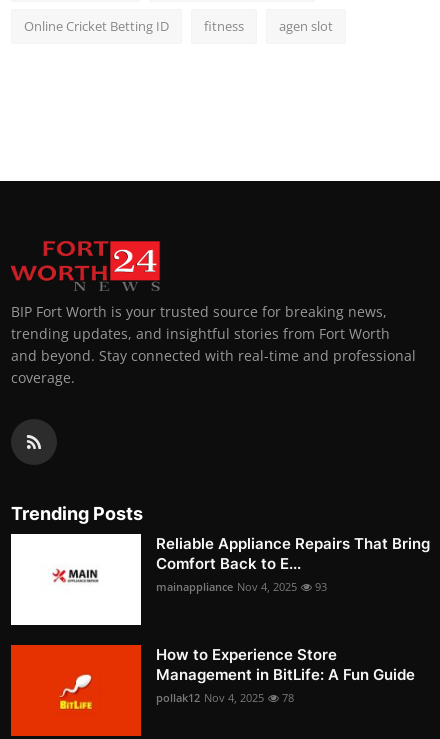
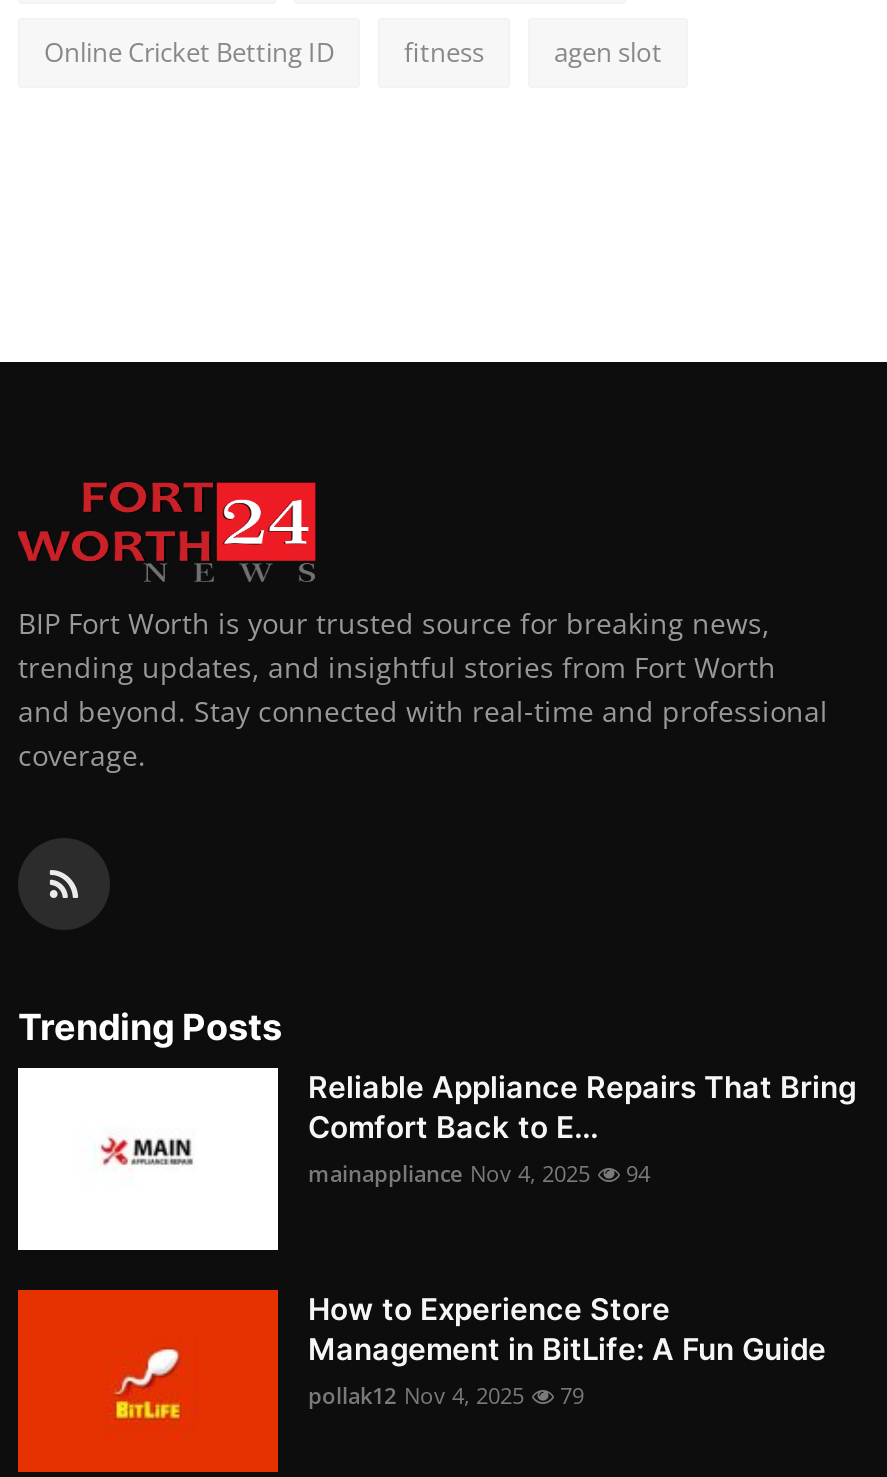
[156,579,327,594] mainappliance Nov 4, 2025 93 -> [308,1158,650,1188] mainappliance Nov 4, 2025 94
[156,690,294,705] pollak12 Nov 4, 2025 78 -> [308,1380,584,1410] pollak12 Nov 4, 2025 79

